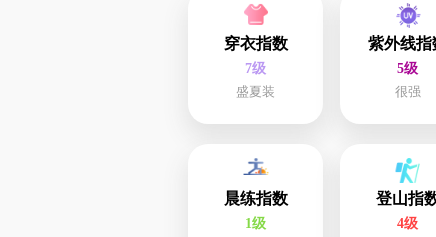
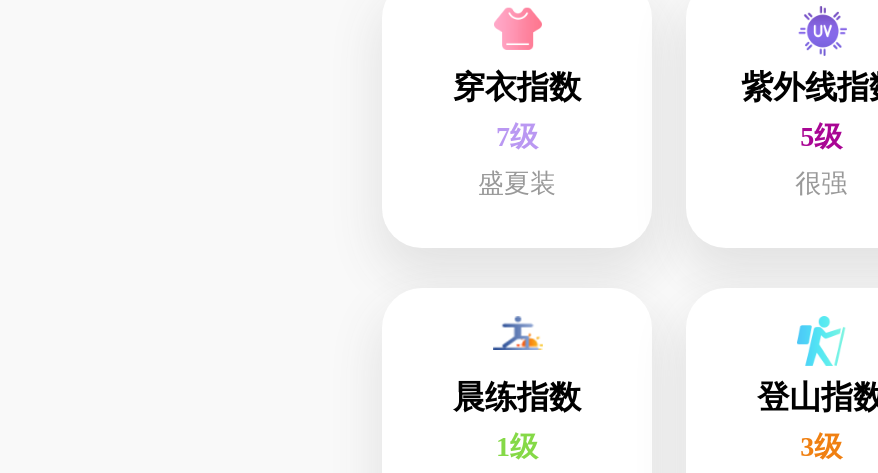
[397,216,418,231] 4级 -> [800,432,842,462] 3级

